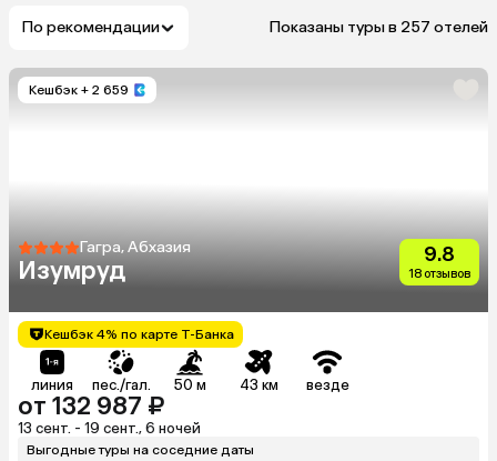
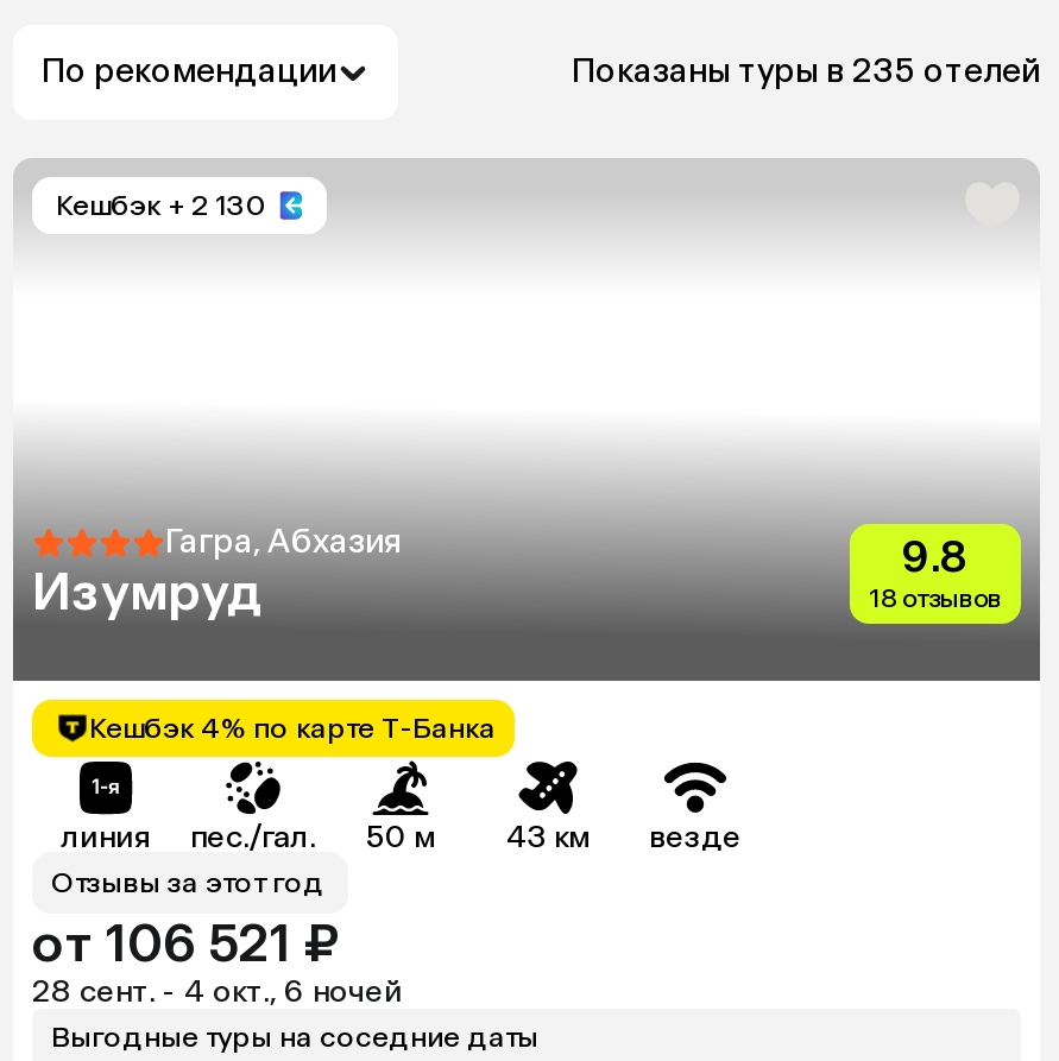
[270,18,488,37] Показаны туры в 257 отелей -> [572,51,1040,91] Показаны туры в 235 отелей
[29,82,129,98] Кешбэк + 2 659 -> [56,189,267,222] Кешбэк + 2 130
[18,391,201,437] от 132 987 ₽ | 13 сент. - 19 сент., 6 ночей -> [32,866,403,1009] Отзывы за этот год | от 106 521 ₽ | 28 сент. - 4 окт., 6 ночей

